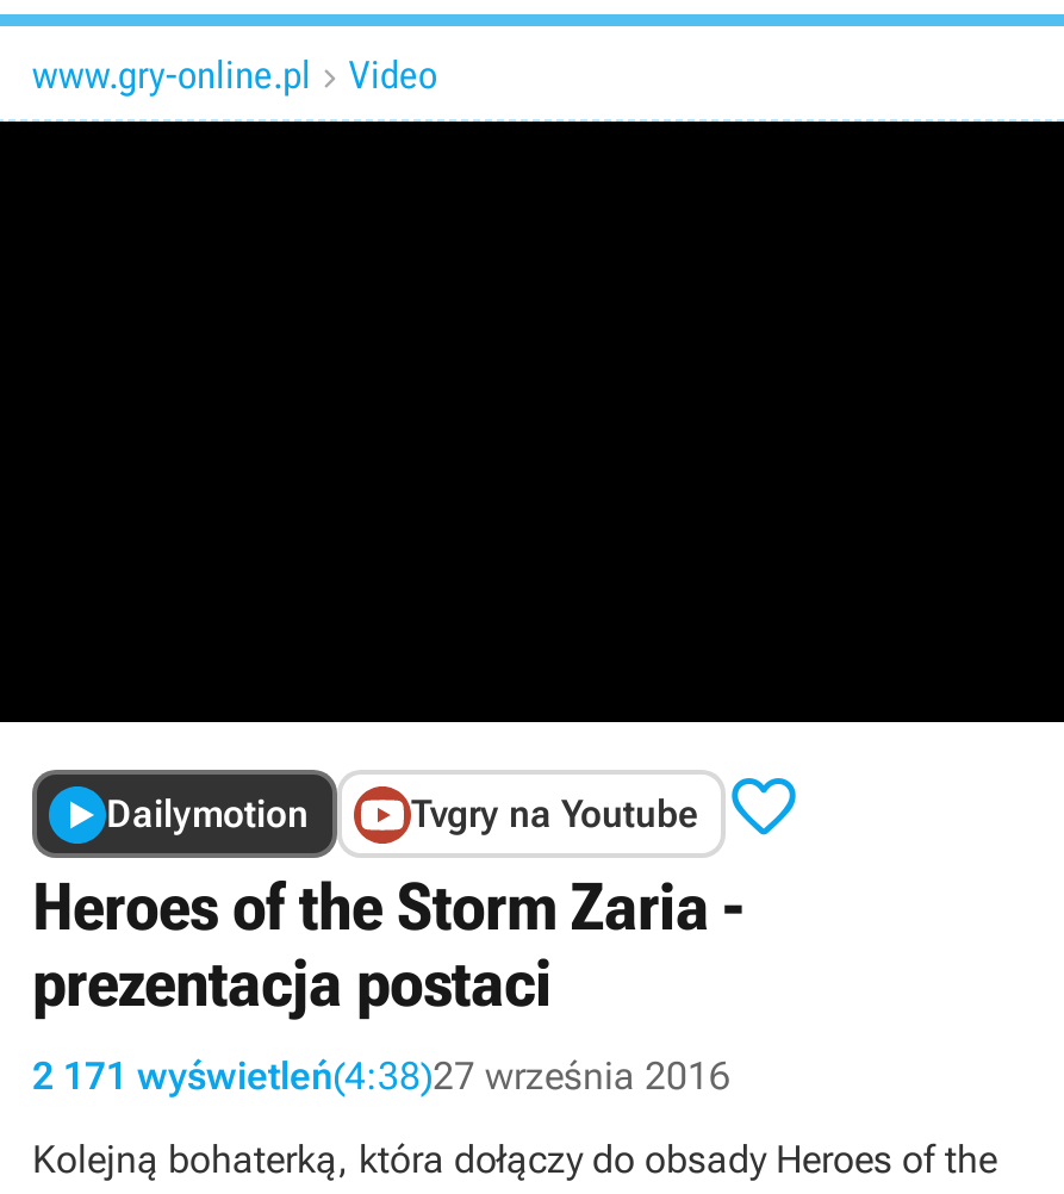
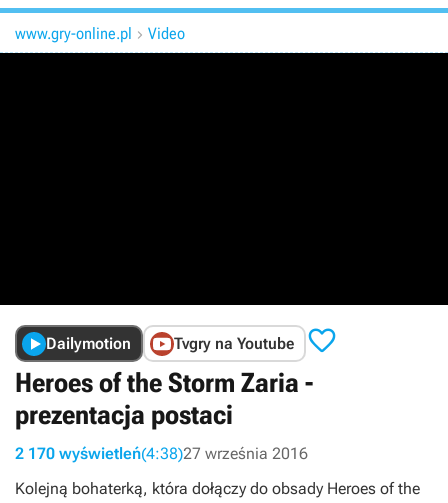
[32,1053,730,1099] 2 171 wyświetleń(4:38)27 września 2016 -> [15,444,308,463] 2 170 wyświetleń(4:38)27 września 2016

